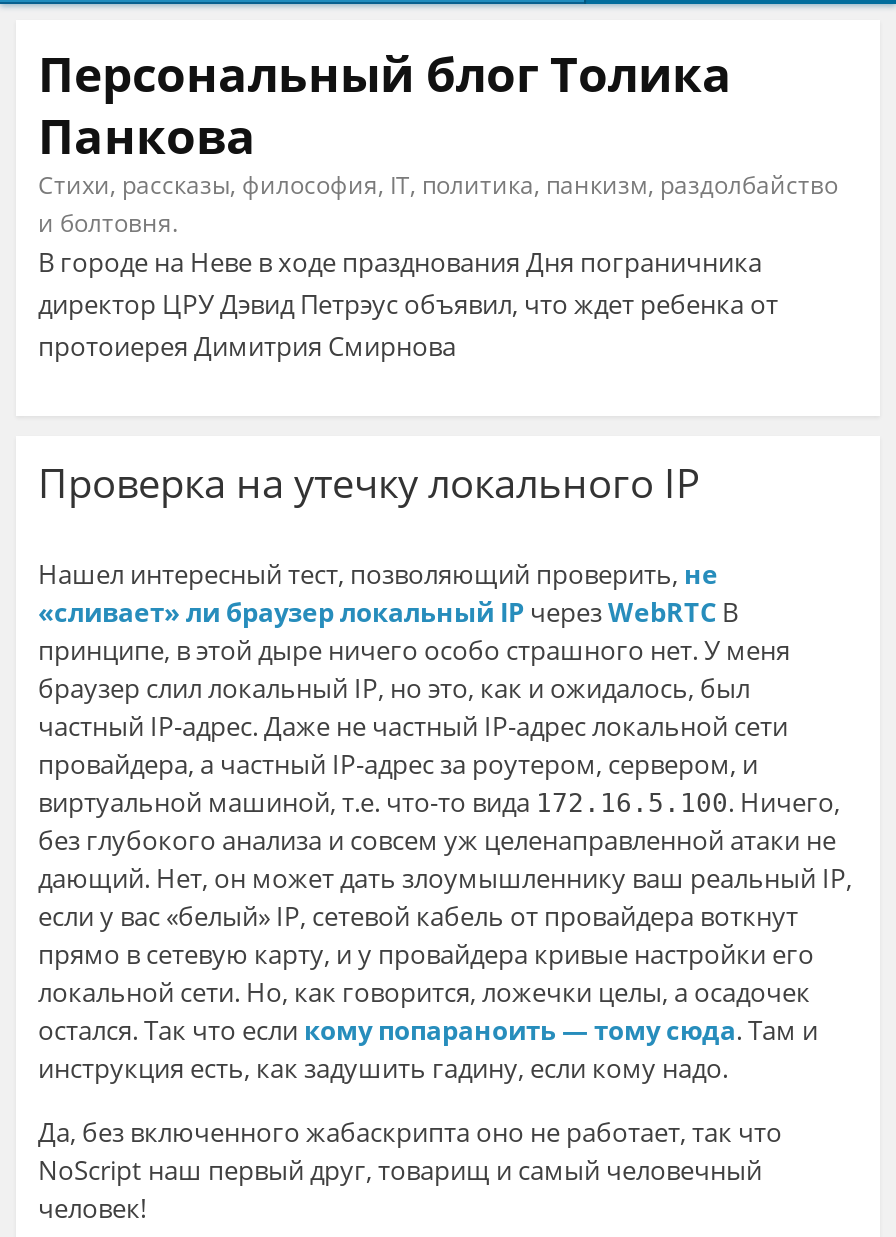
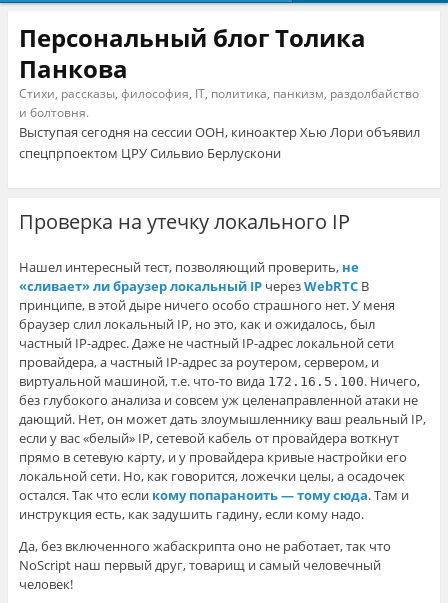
[38,244,778,364] В городе на Неве в ходе празднования Дня пограничника | директор ЦРУ Дэвид Петрэус объявил, что ждет ребенка от | протоиерея Димитрия Смирнова -> [19,123,420,162] Выступая сегодня на сессии ООН, киноактер Хью Лори объявил | спецпрпоектом ЦРУ Сильвио Берлускони

